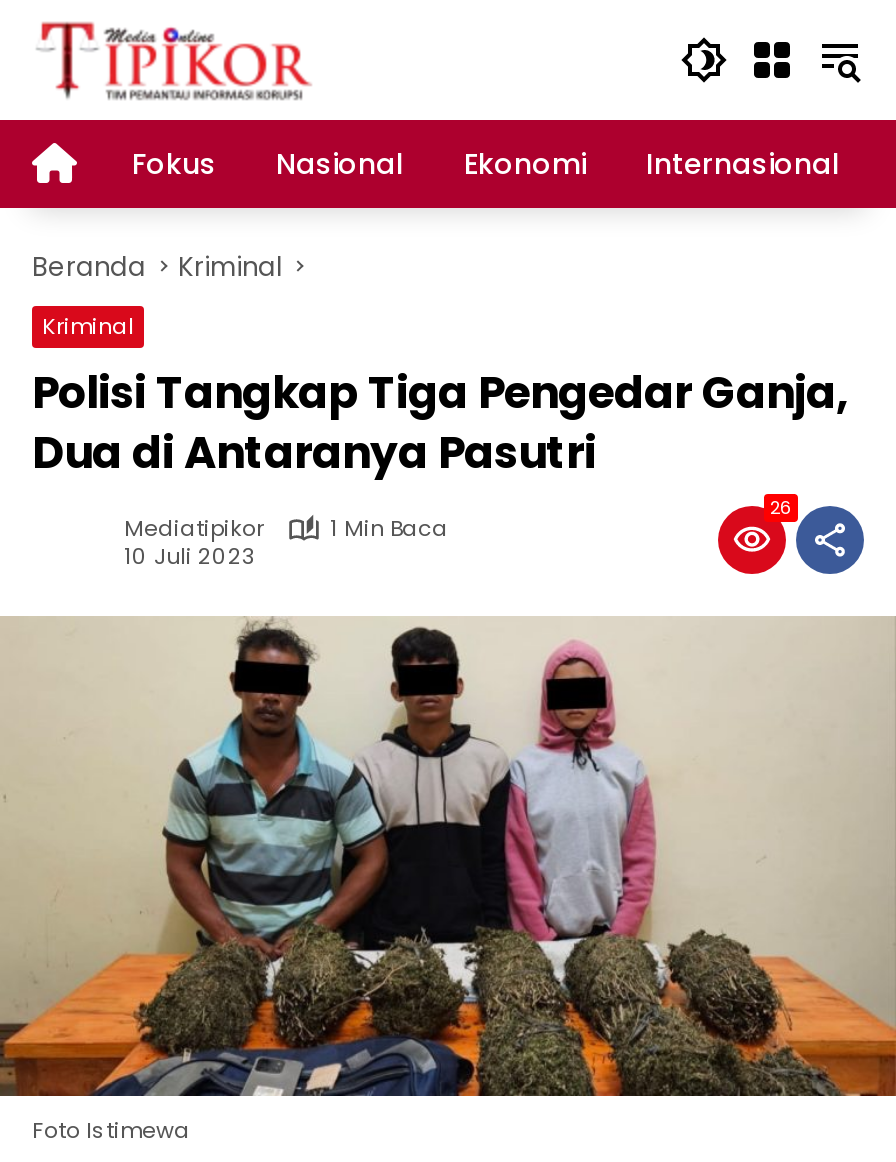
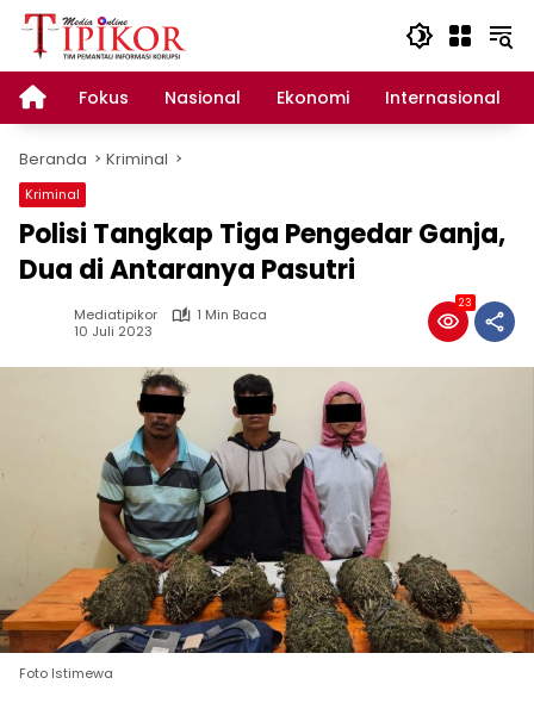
[770,496,792,520] 26 -> [459,295,472,310] 23

